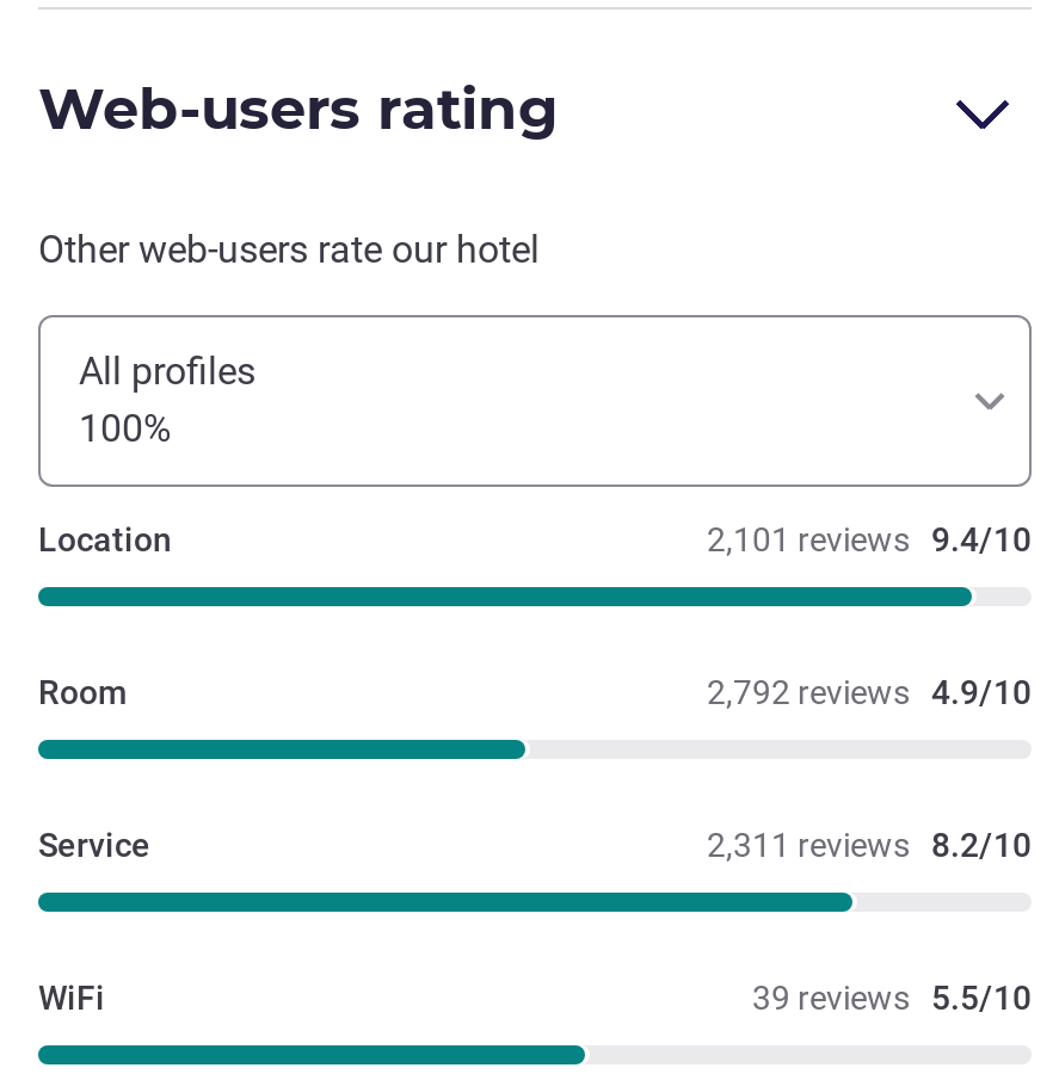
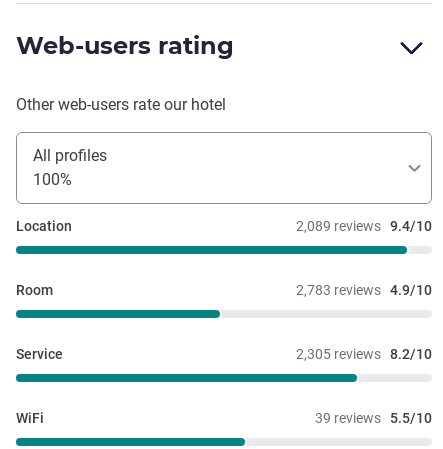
[707,521,1032,559] 2,101 reviews 9.4/10 -> [296,218,432,234] 2,089 reviews 9.4/10
[707,673,1032,711] 2,792 reviews 4.9/10 -> [296,282,432,298] 2,783 reviews 4.9/10
[707,826,1032,864] 2,311 reviews 8.2/10 -> [296,346,432,362] 2,305 reviews 8.2/10

